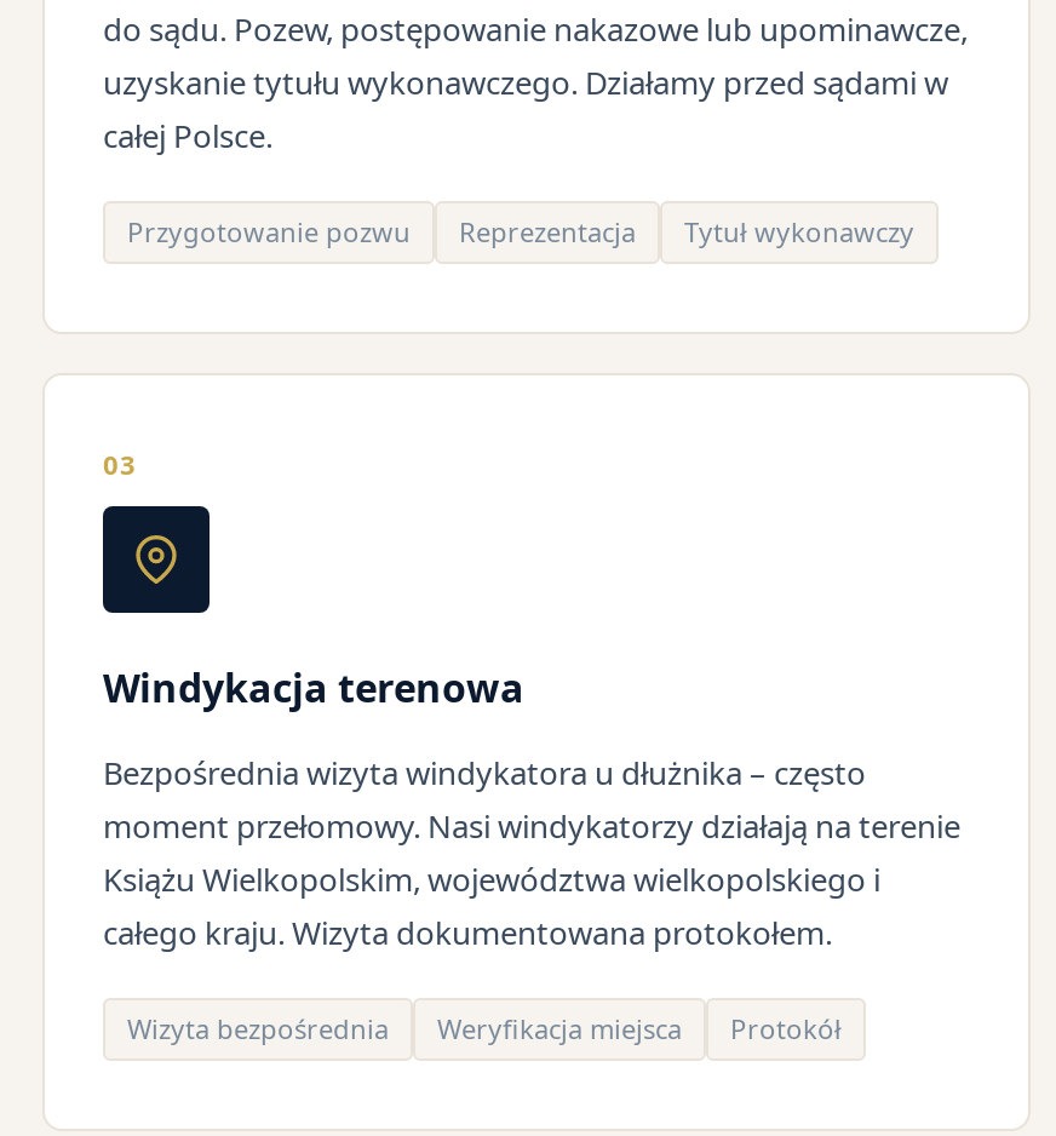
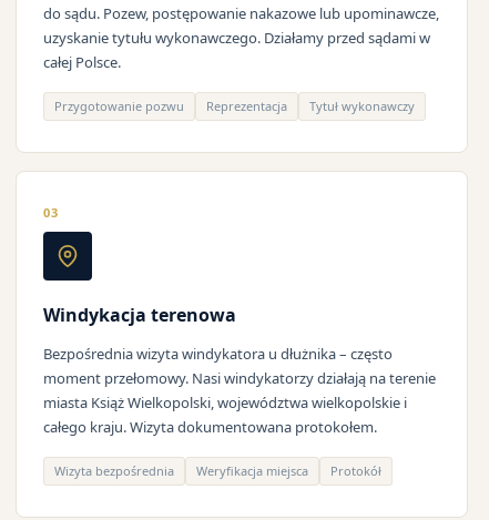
[103,858,880,902] Książu Wielkopolskim, województwa wielkopolskiego i -> [43,393,407,413] miasta Książ Wielkopolski, województwa wielkopolskie i

